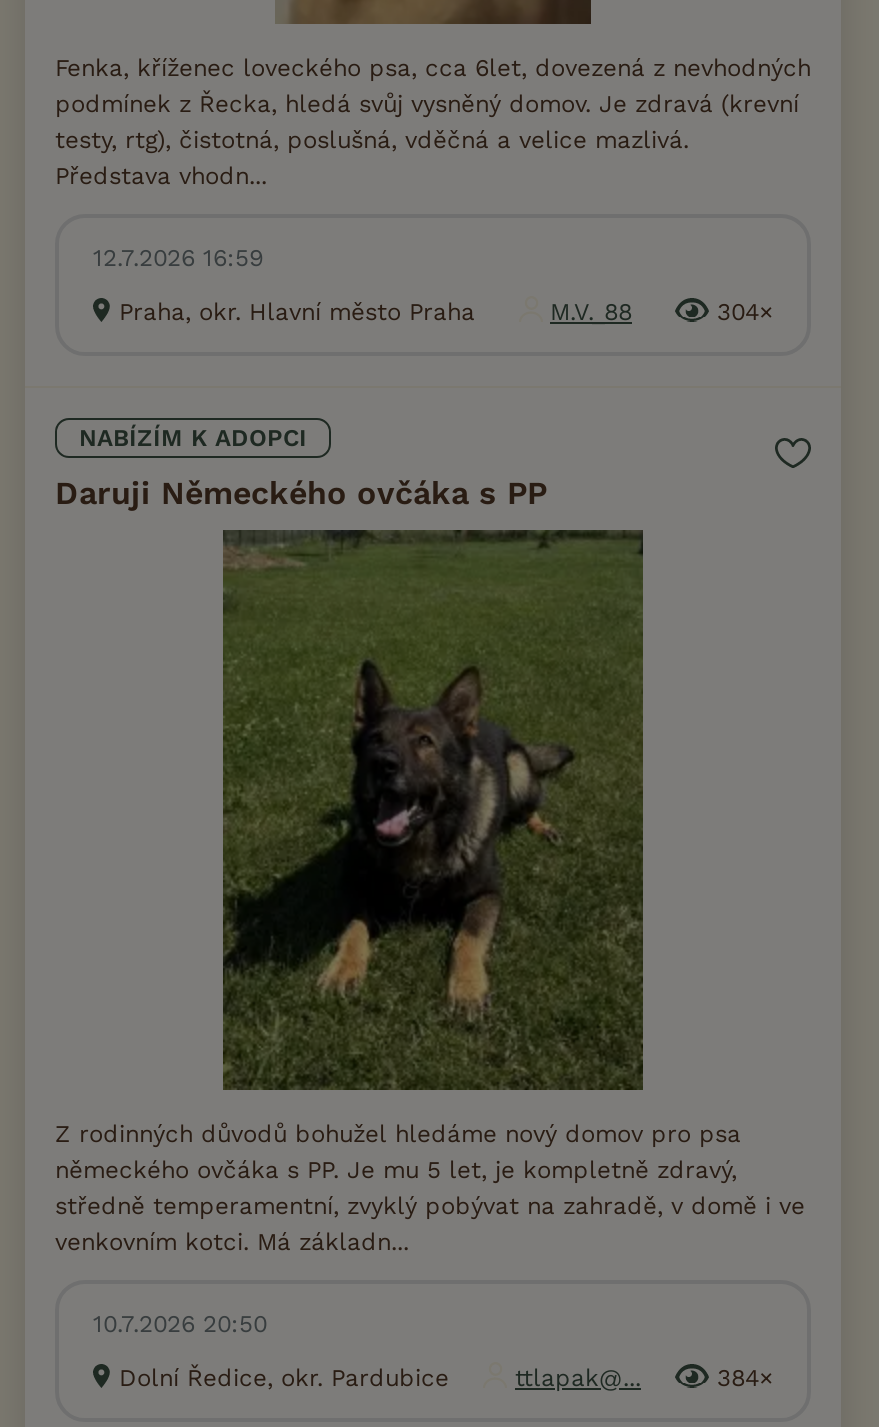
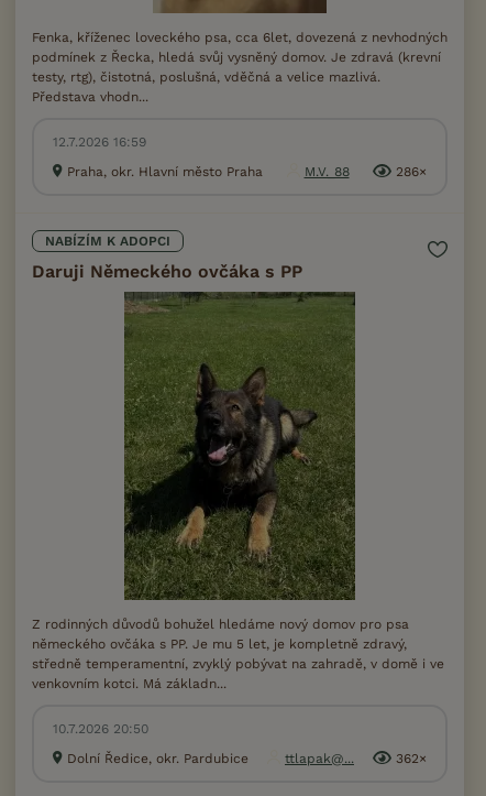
[709,298,773,326] 304× -> [391,164,427,179] 286×
[709,1364,773,1392] 384× -> [391,751,427,766] 362×

